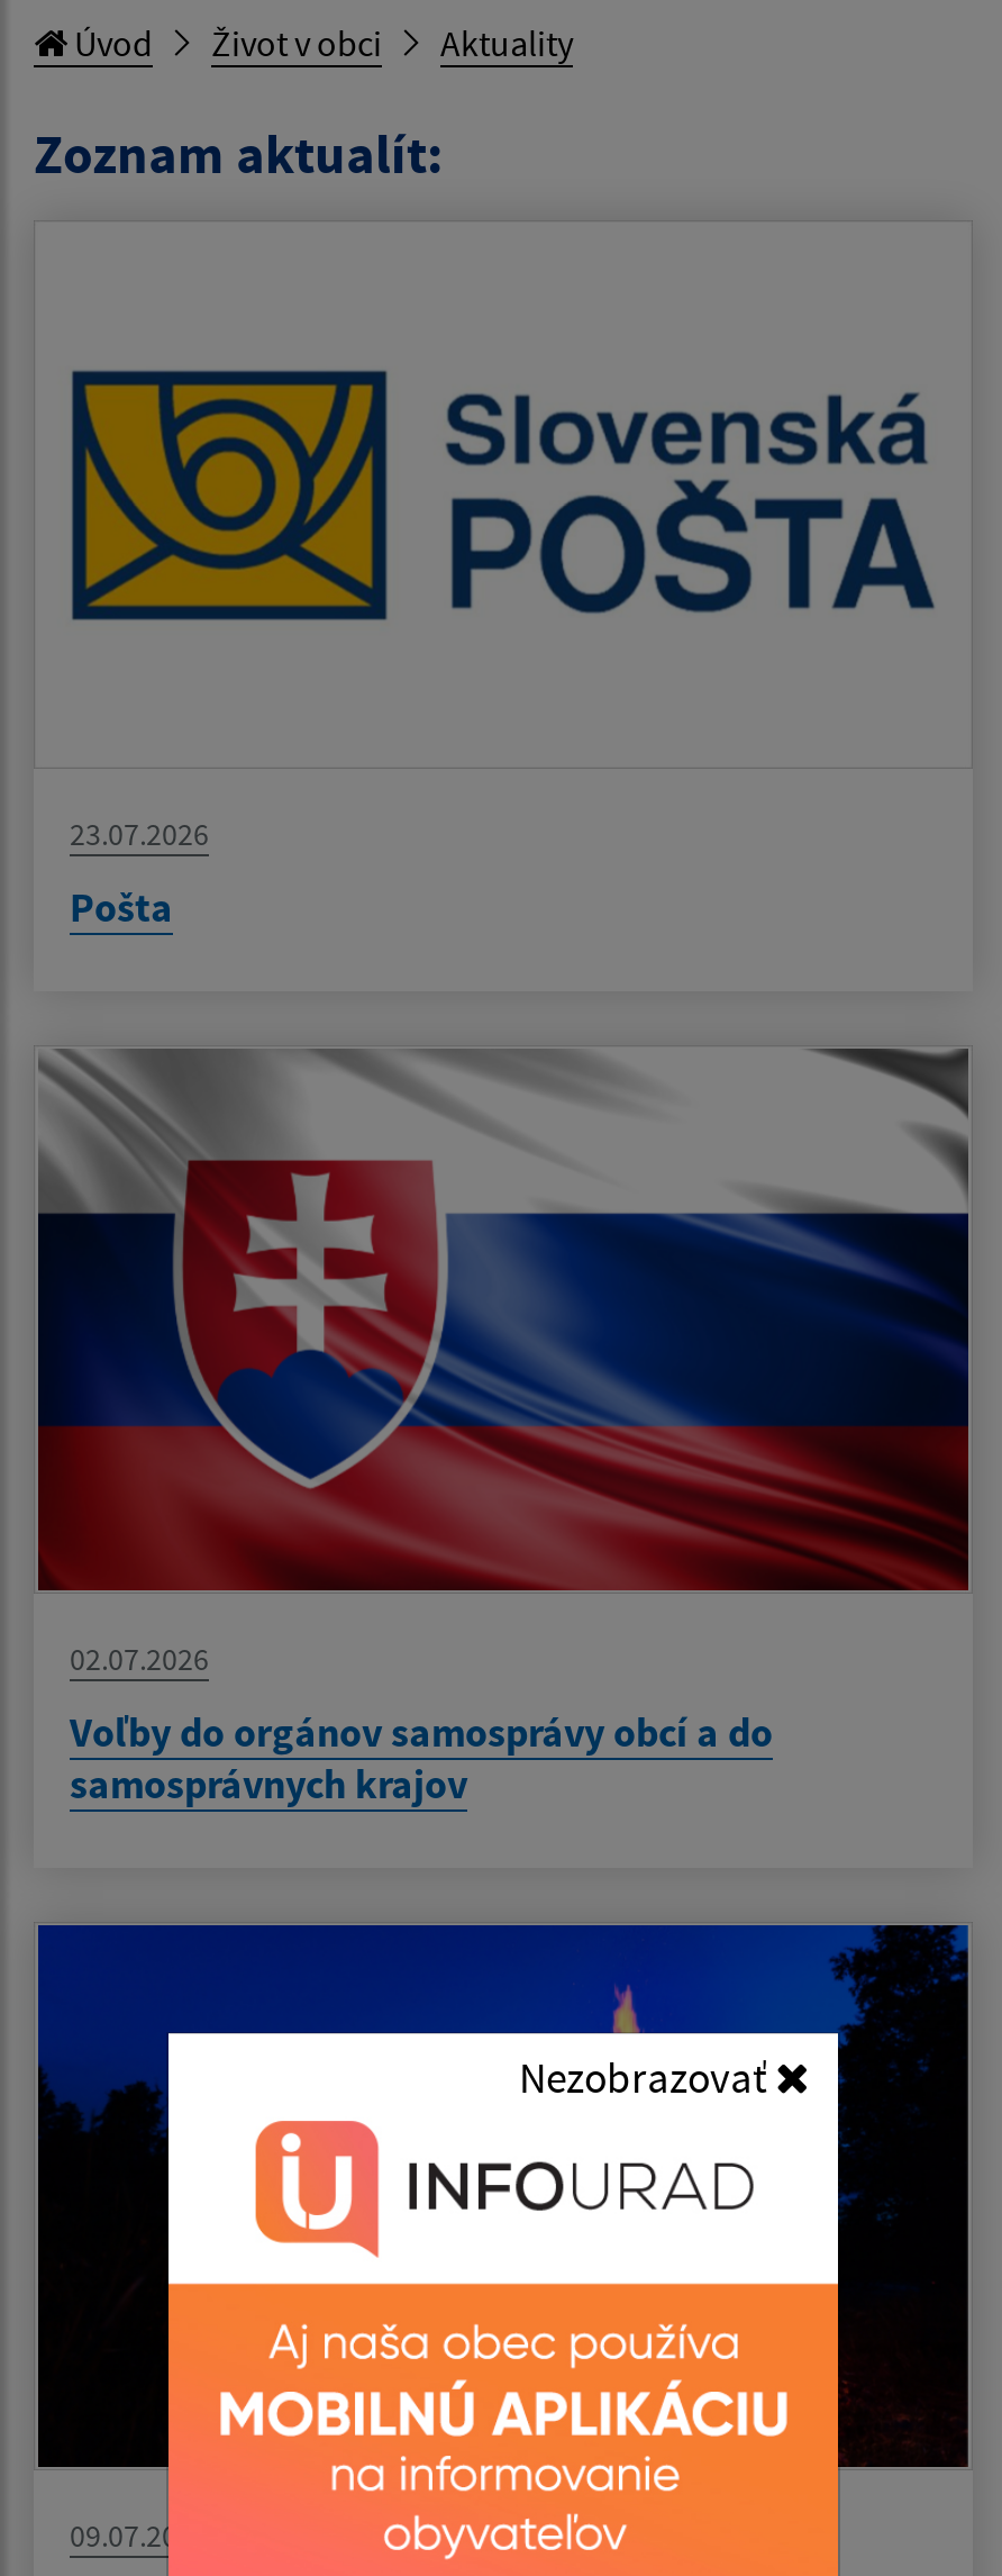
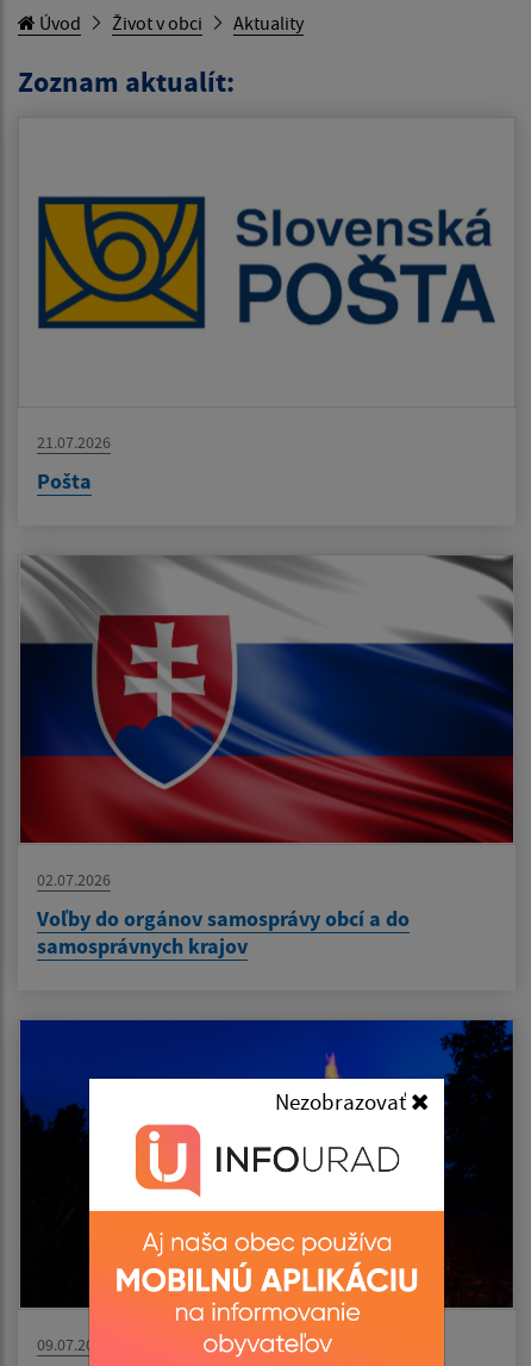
[70,814,209,854] 23.07.2026 -> [37,431,111,453] 21.07.2026

